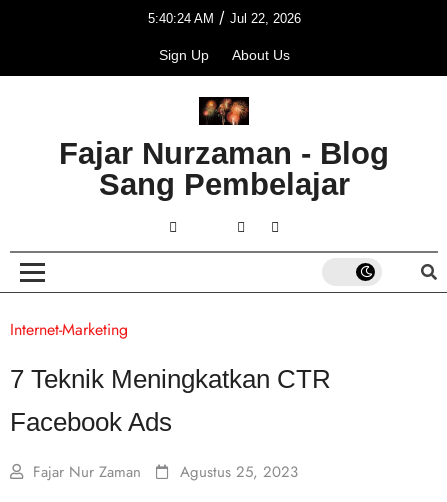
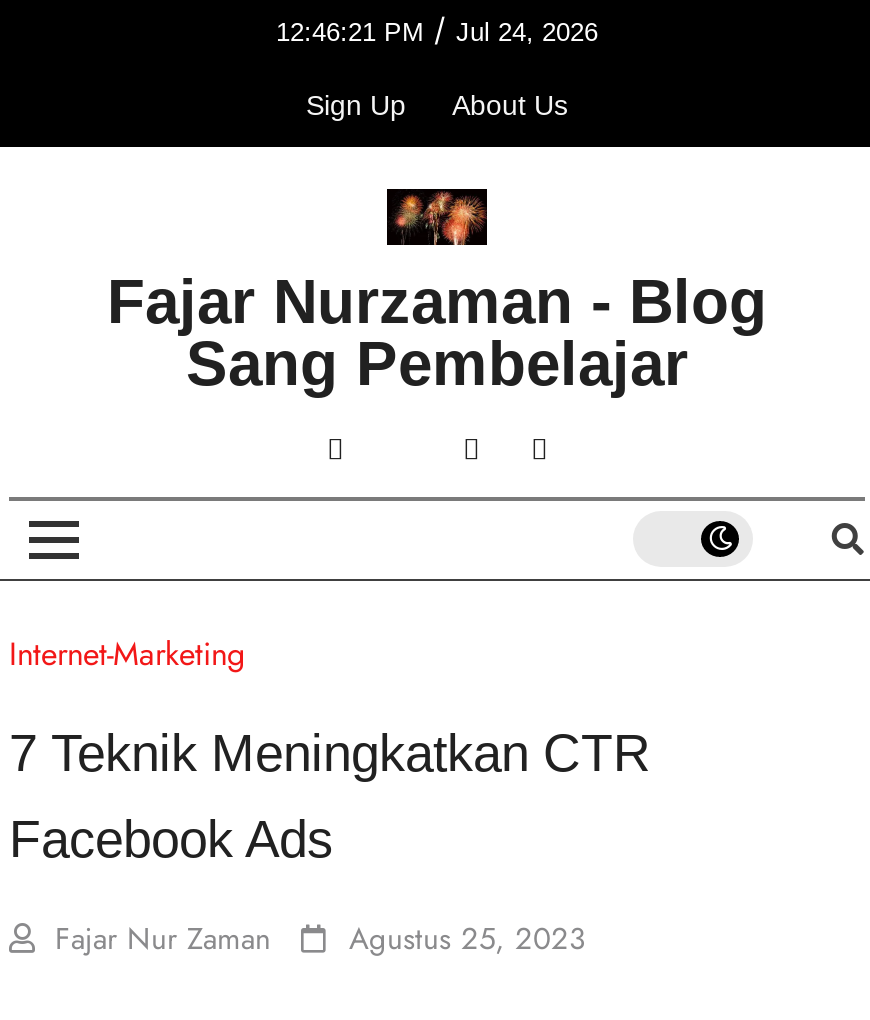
[147,7,300,27] 5:40:24 AM / Jul 22, 2026 -> [276,9,598,49] 12:46:21 PM / Jul 24, 2026

